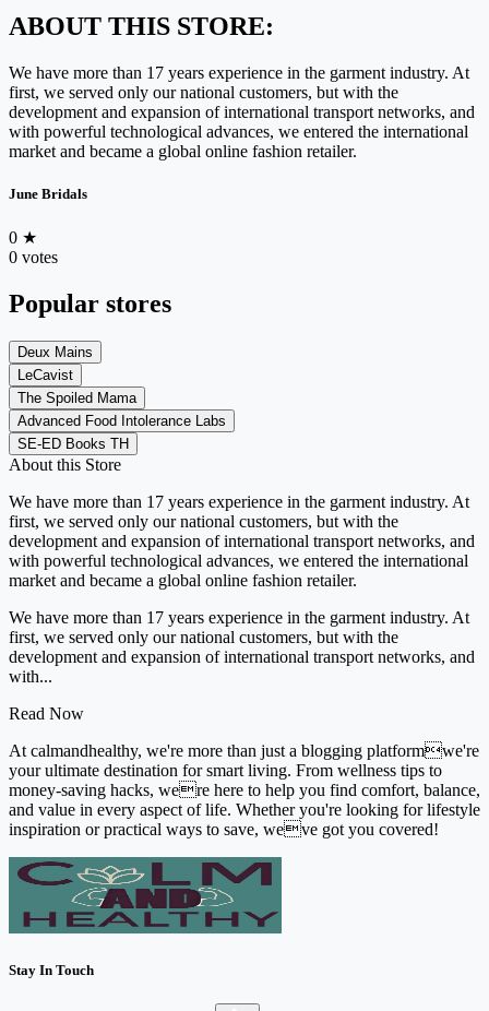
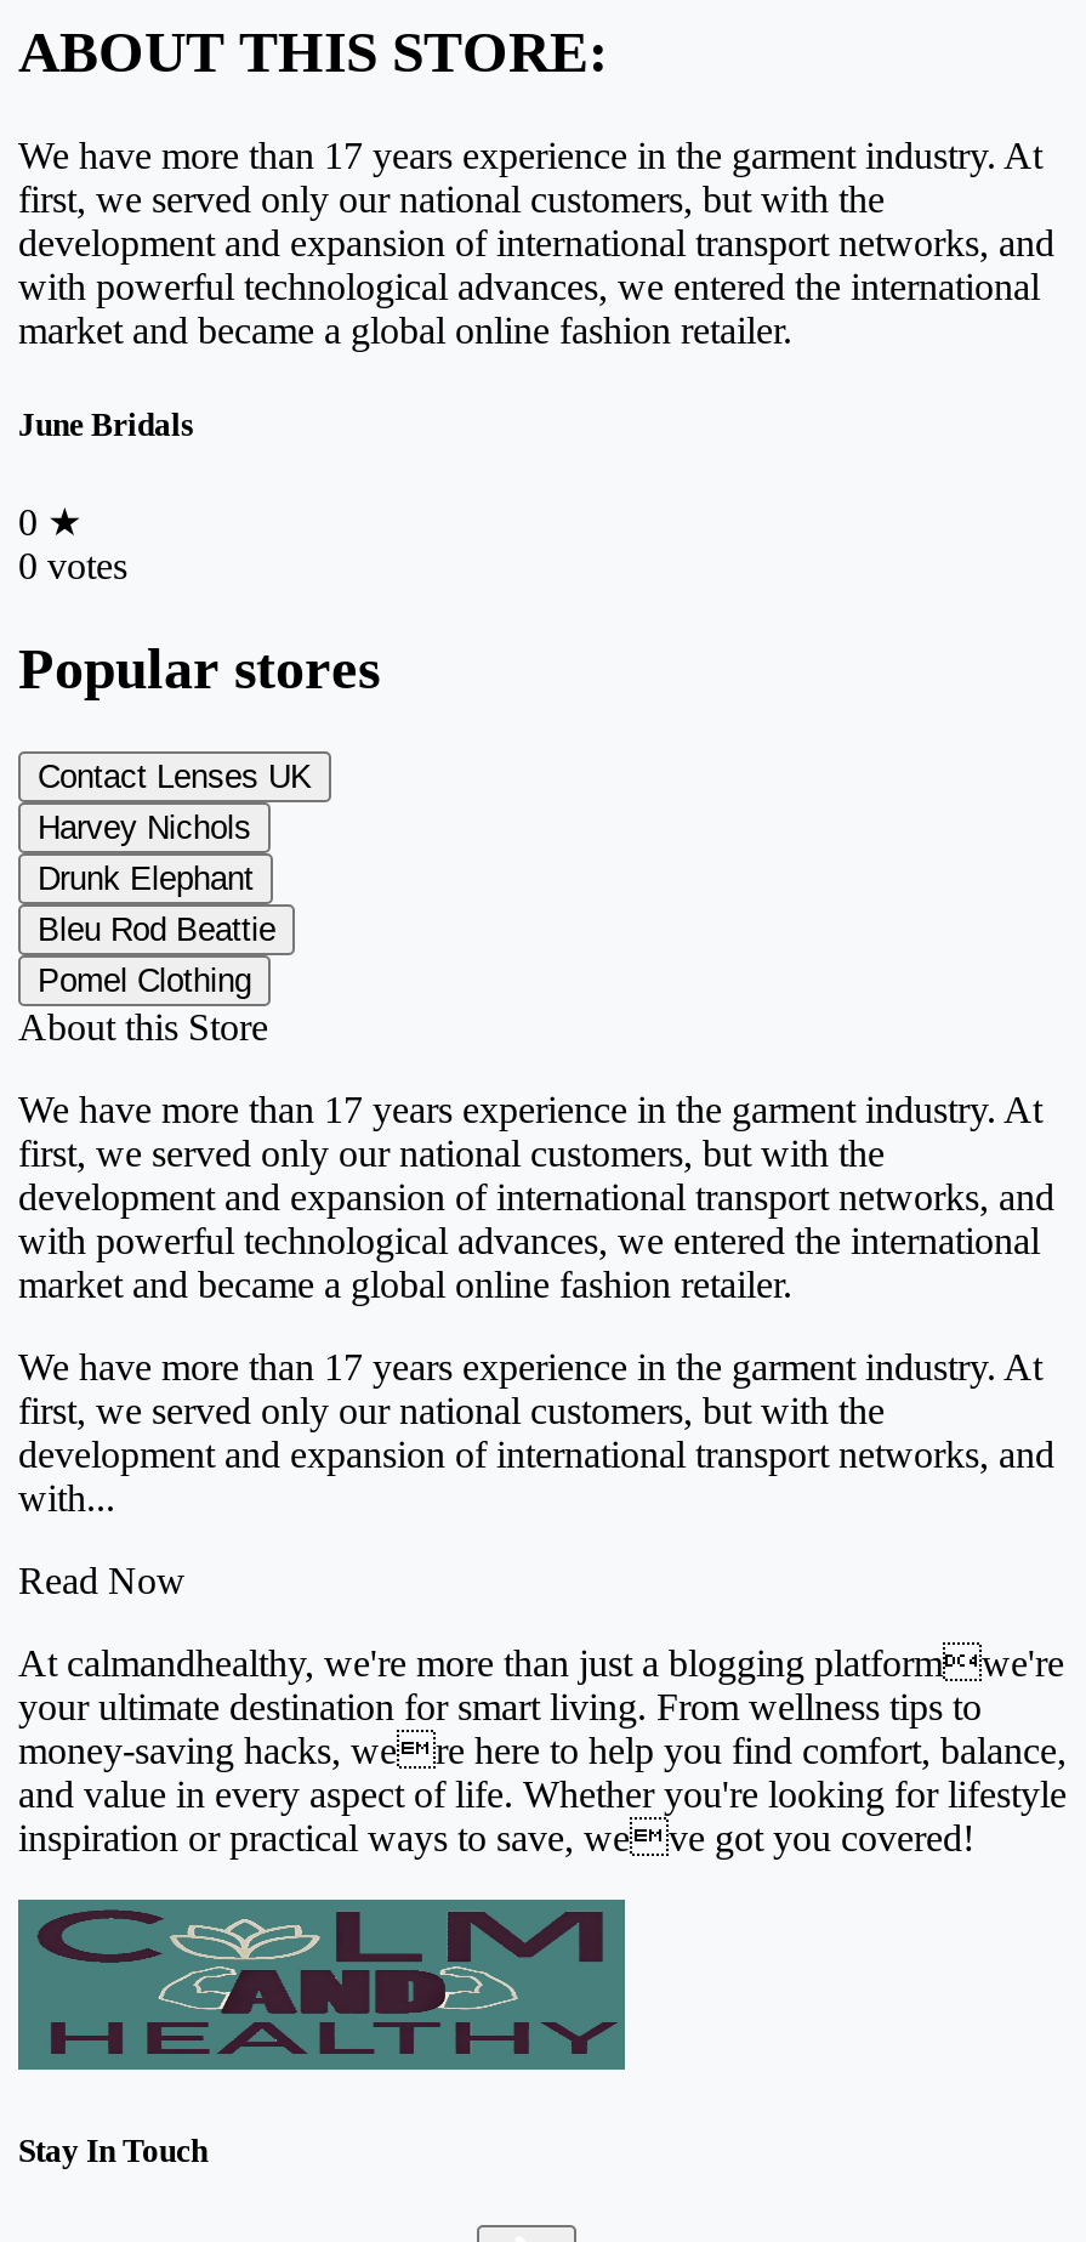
[17,344,226,452] Deux Mains | LeCavist | The Spoiled Mama | Advanced Food Intolerance Labs | SE-ED Books TH -> [38,758,312,998] Contact Lenses UK | Harvey Nichols | Drunk Elephant | Bleu Rod Beattie | Pomel Clothing

